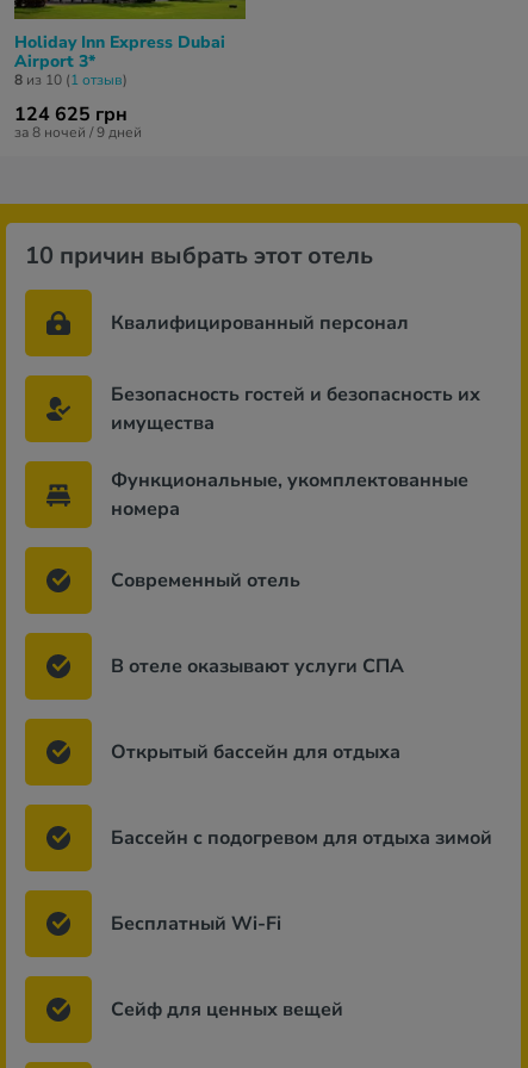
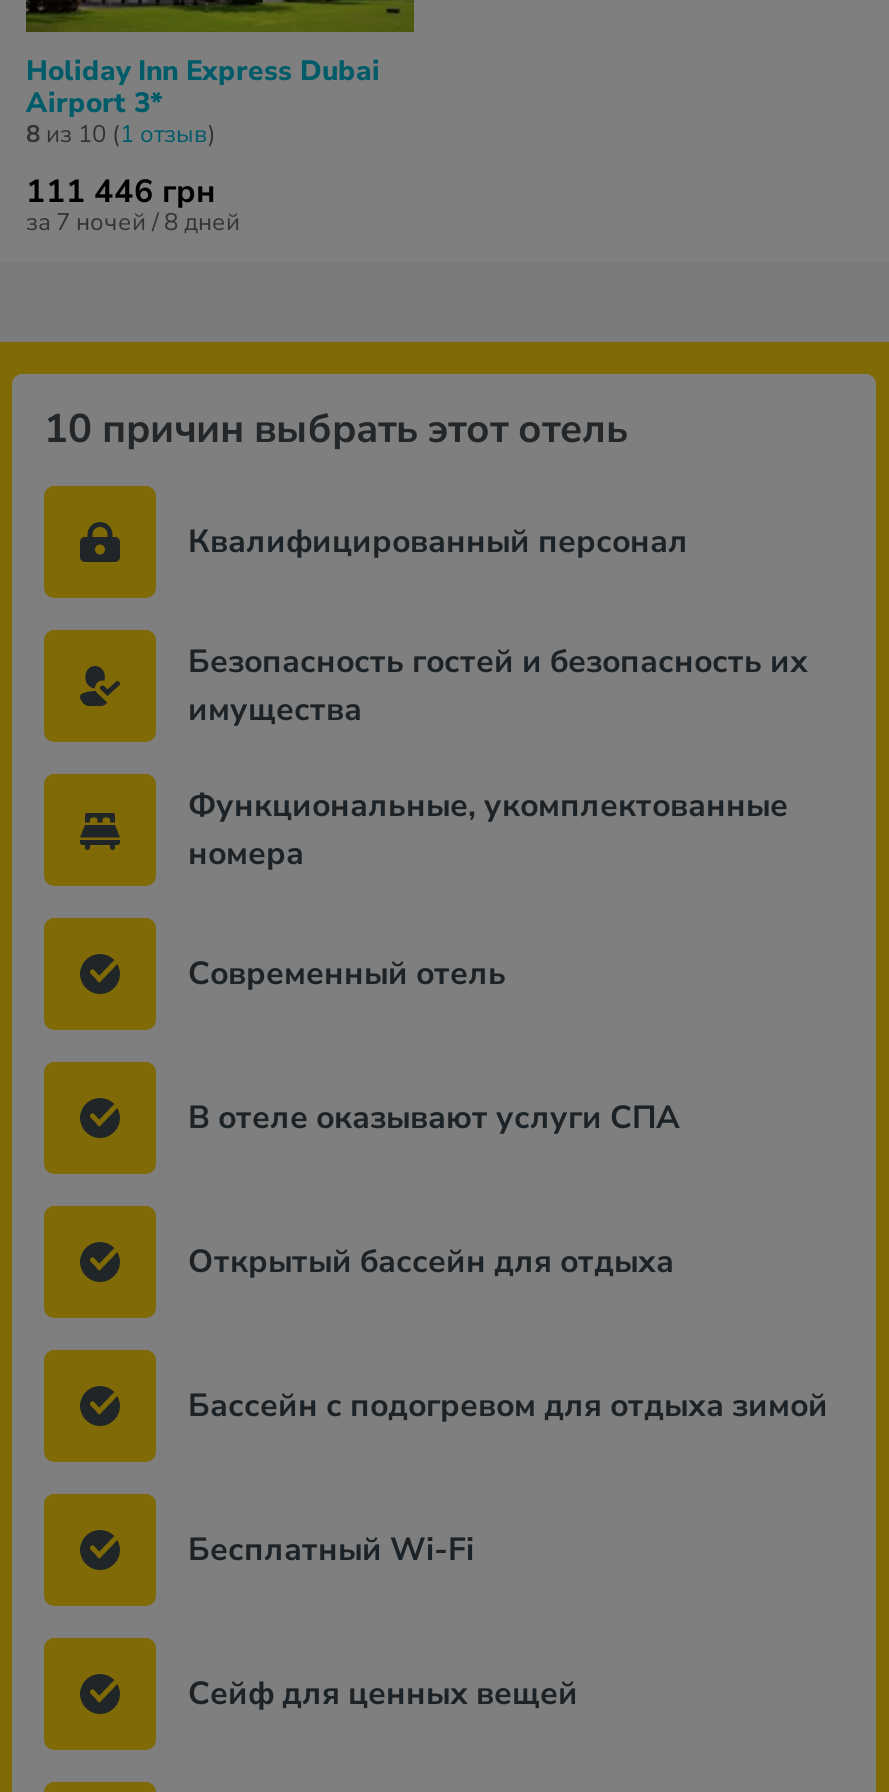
[14,101,128,128] 124 625 грн -> [26,170,216,214] 111 446 грн
[14,123,142,142] за 8 ночей / 9 дней -> [26,206,240,238] за 7 ночей / 8 дней

